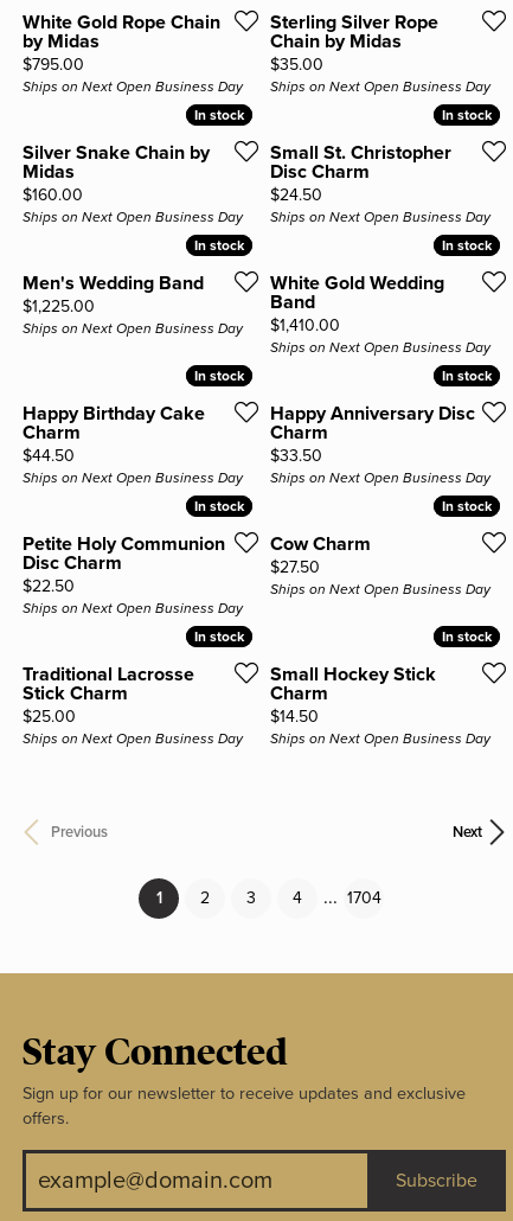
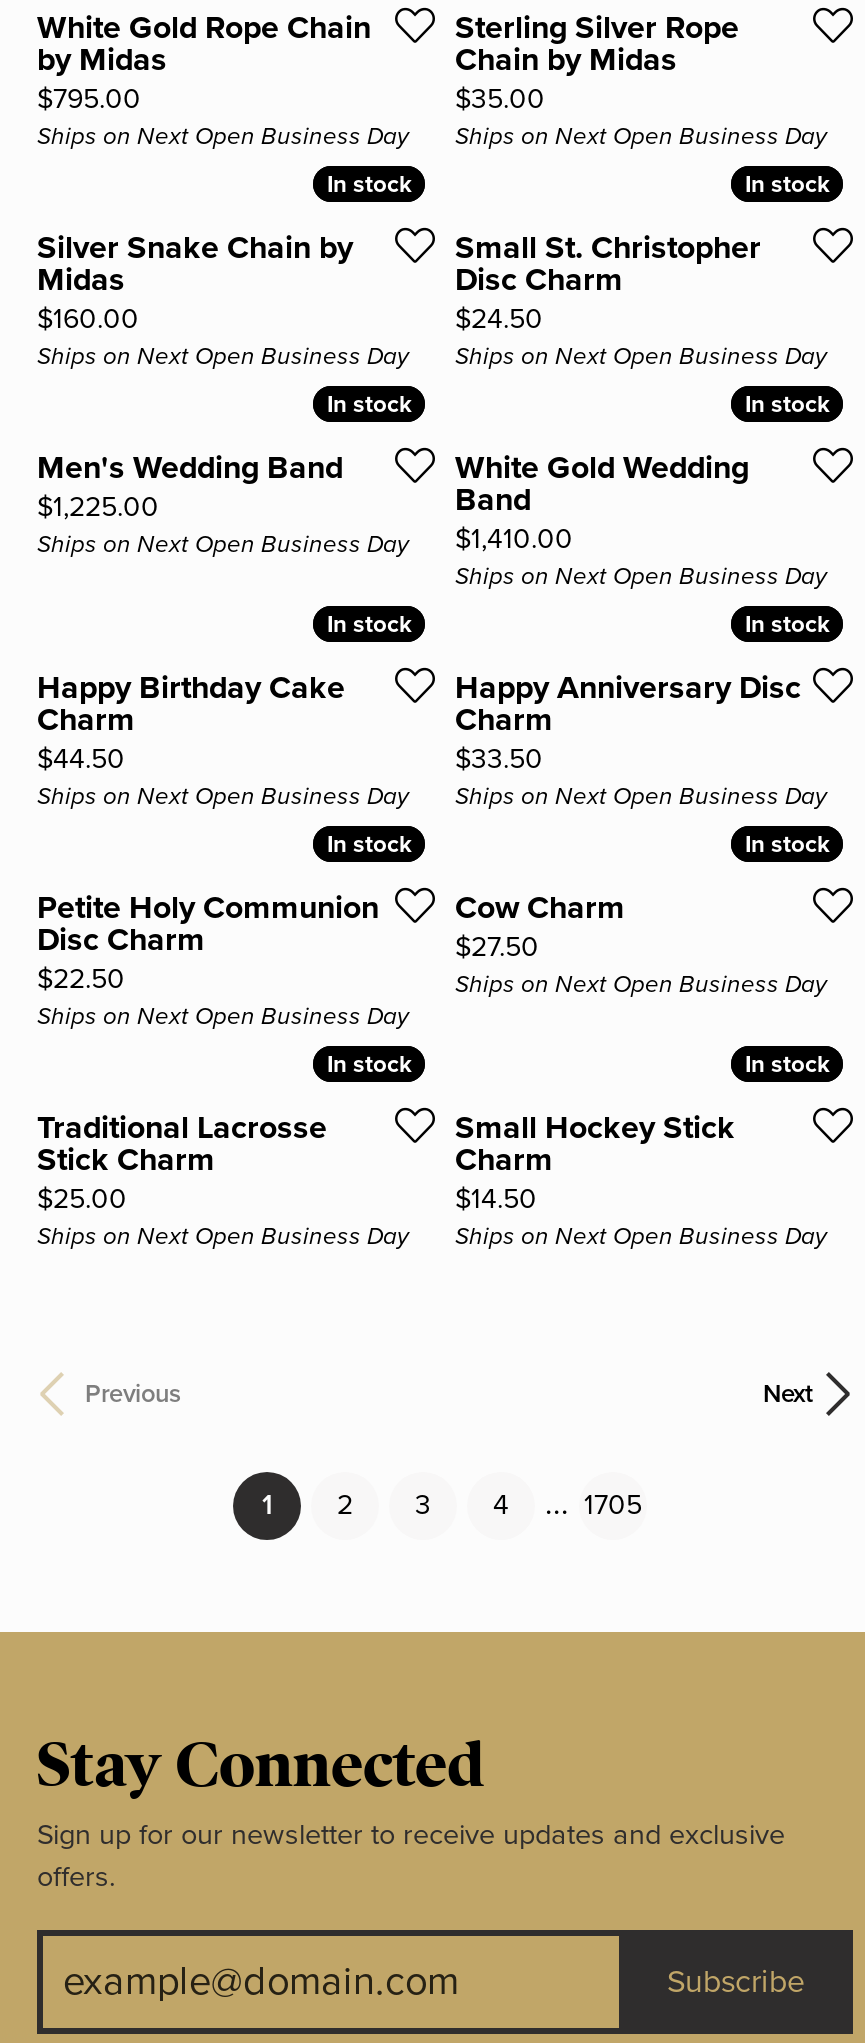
[323,886,381,910] ... 1704 -> [545,1485,642,1525] ... 1705

